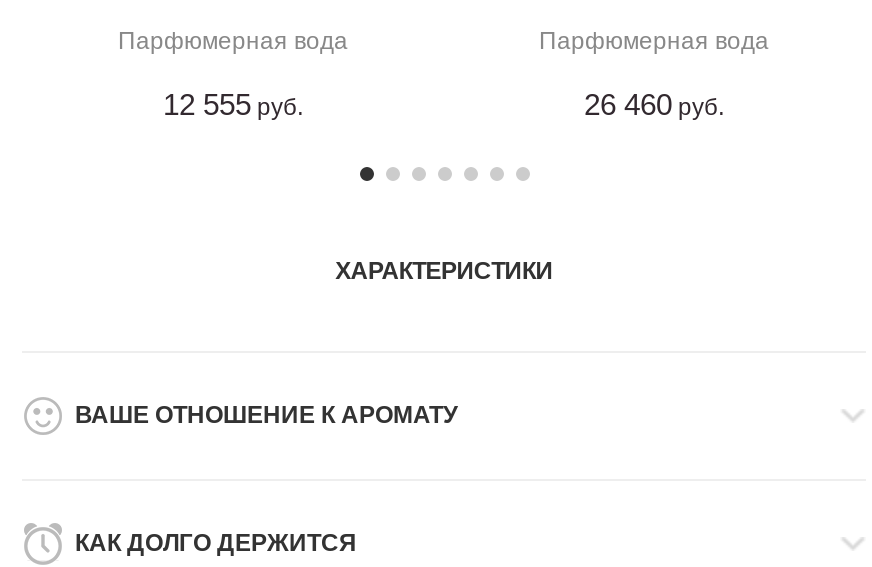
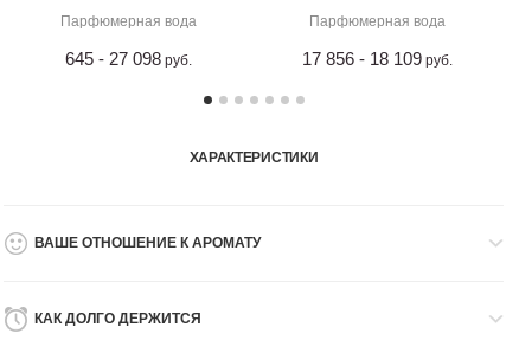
[163,87,303,121] 12 555 руб. -> [65,49,192,69] 645 - 27 098 руб.
[584,87,724,121] 26 460 руб. -> [303,49,453,69] 17 856 - 18 109 руб.

